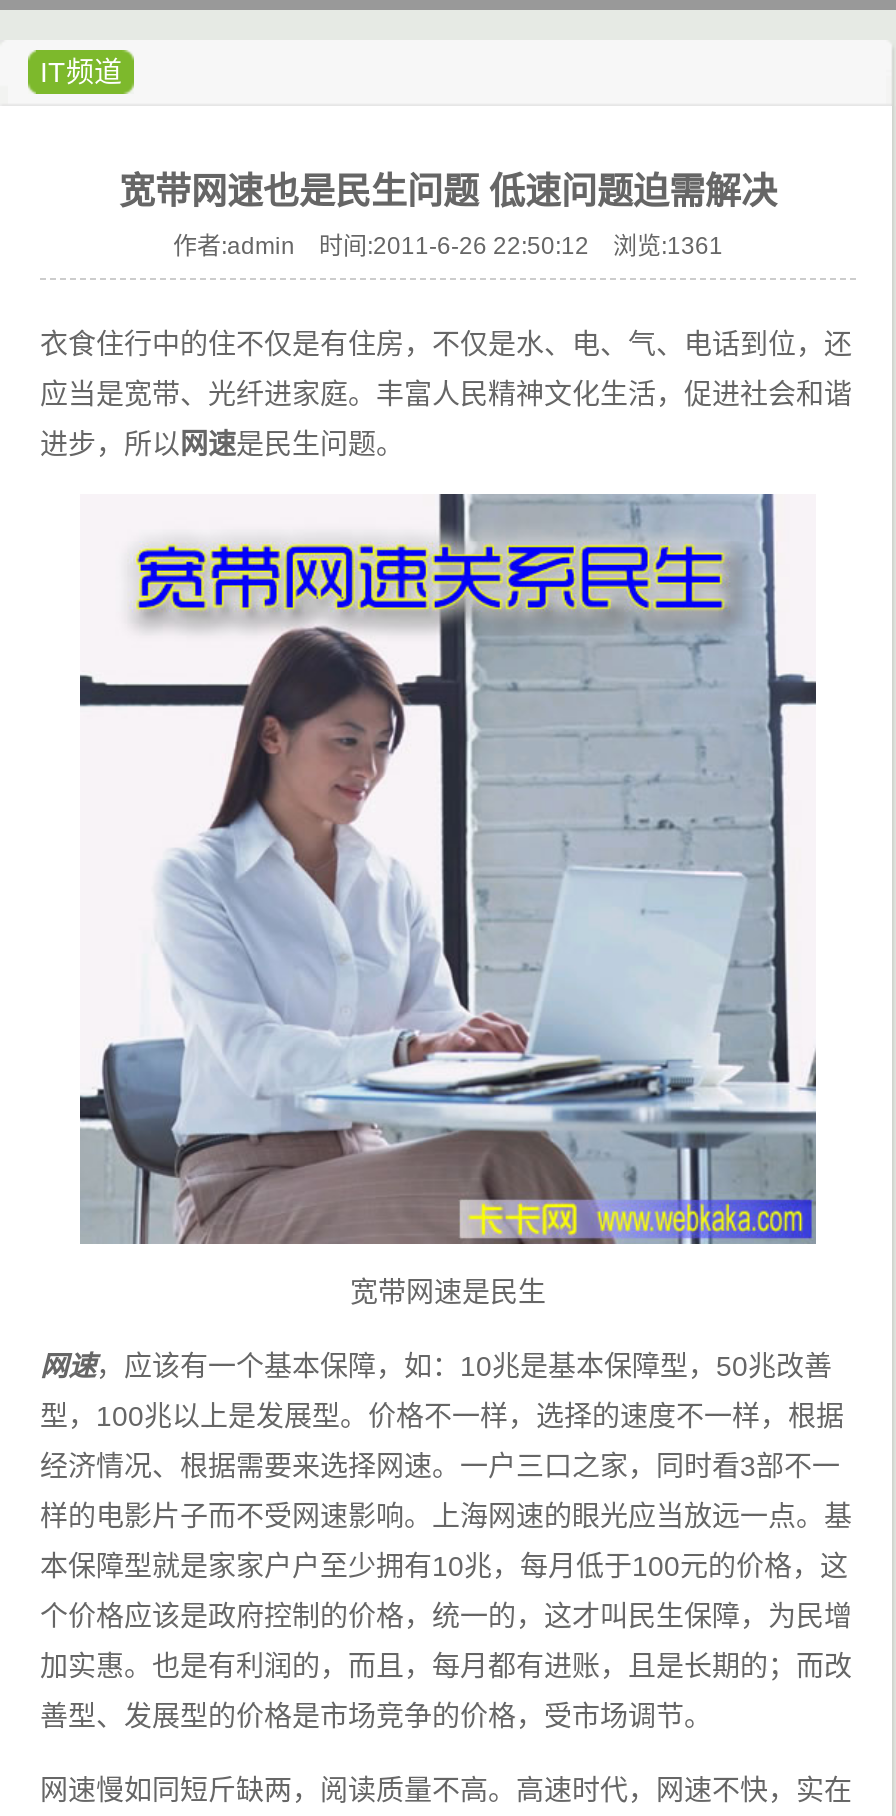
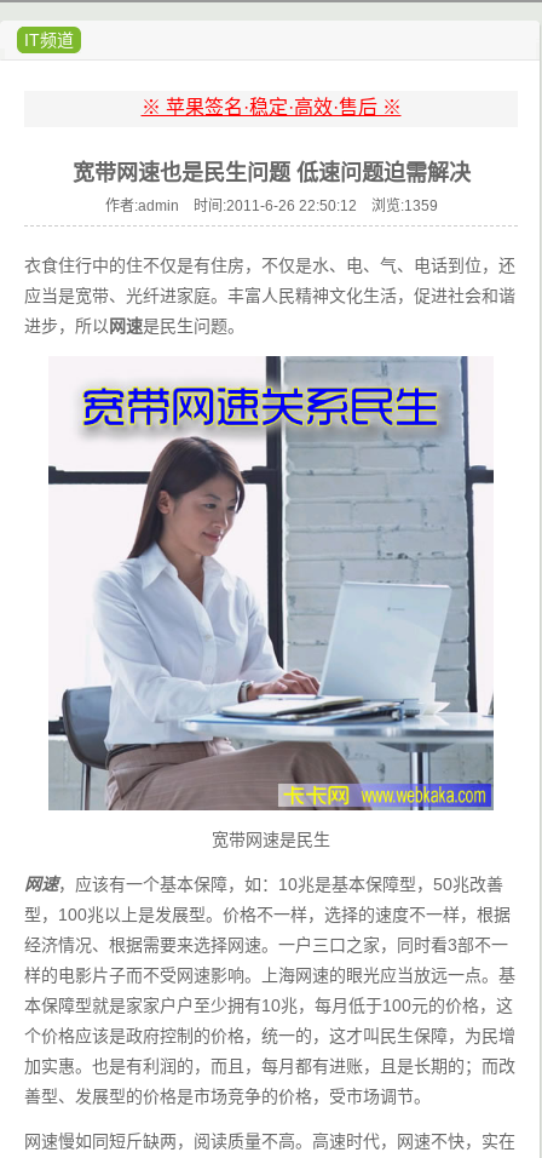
none -> [141,97,401,117] ※ 苹果签名·稳定·高效·售后 ※
[173,232,723,260] 作者:admin 时间:2011-6-26 22:50:12 浏览:1361 -> [105,197,437,214] 作者:admin 时间:2011-6-26 22:50:12 浏览:1359

